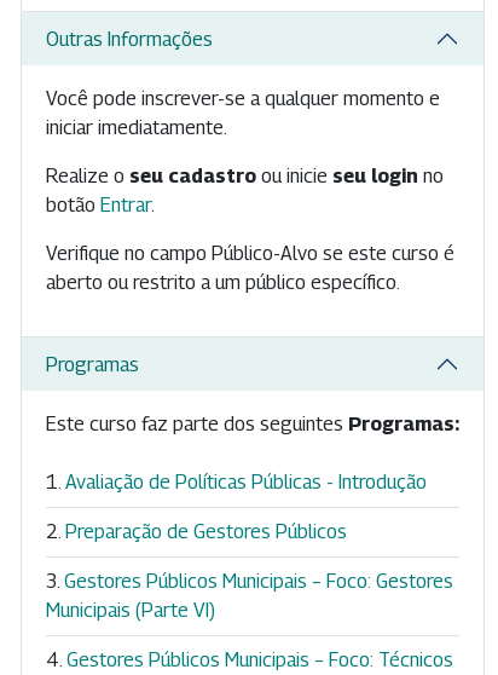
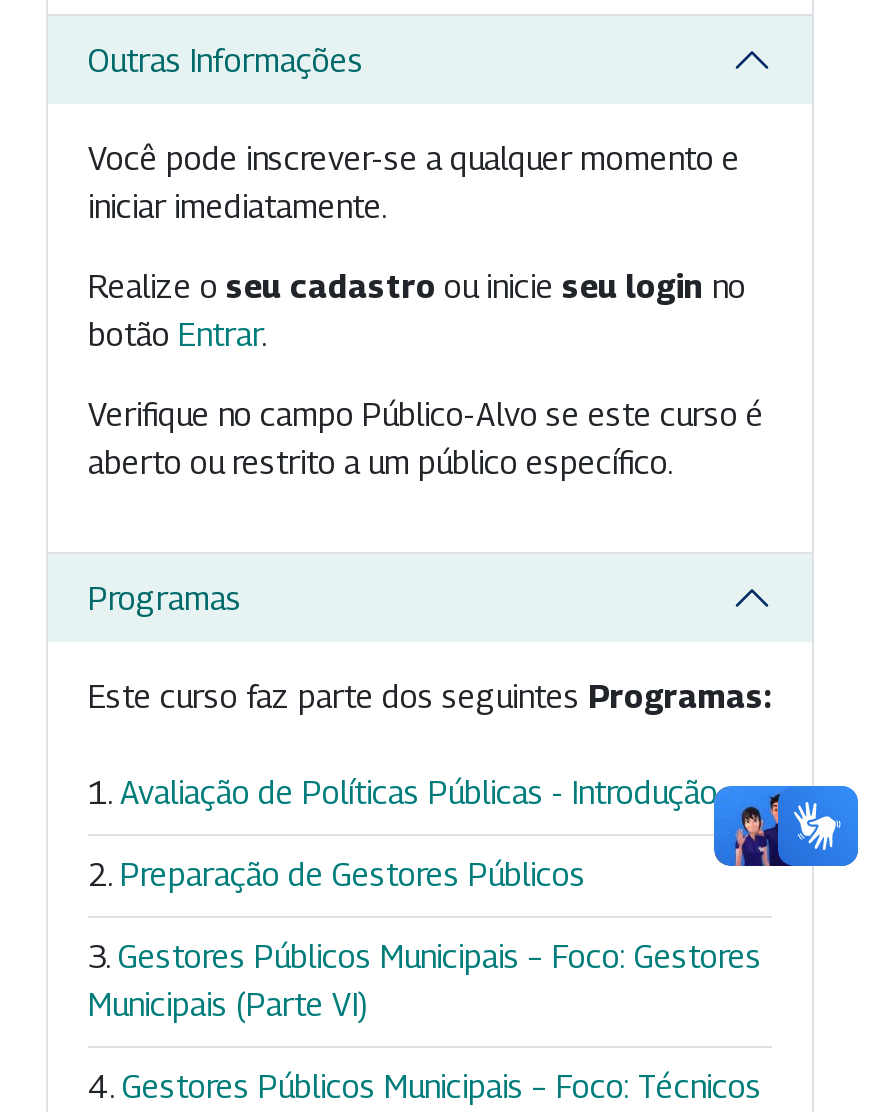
none -> [712,784,860,868] [image]

